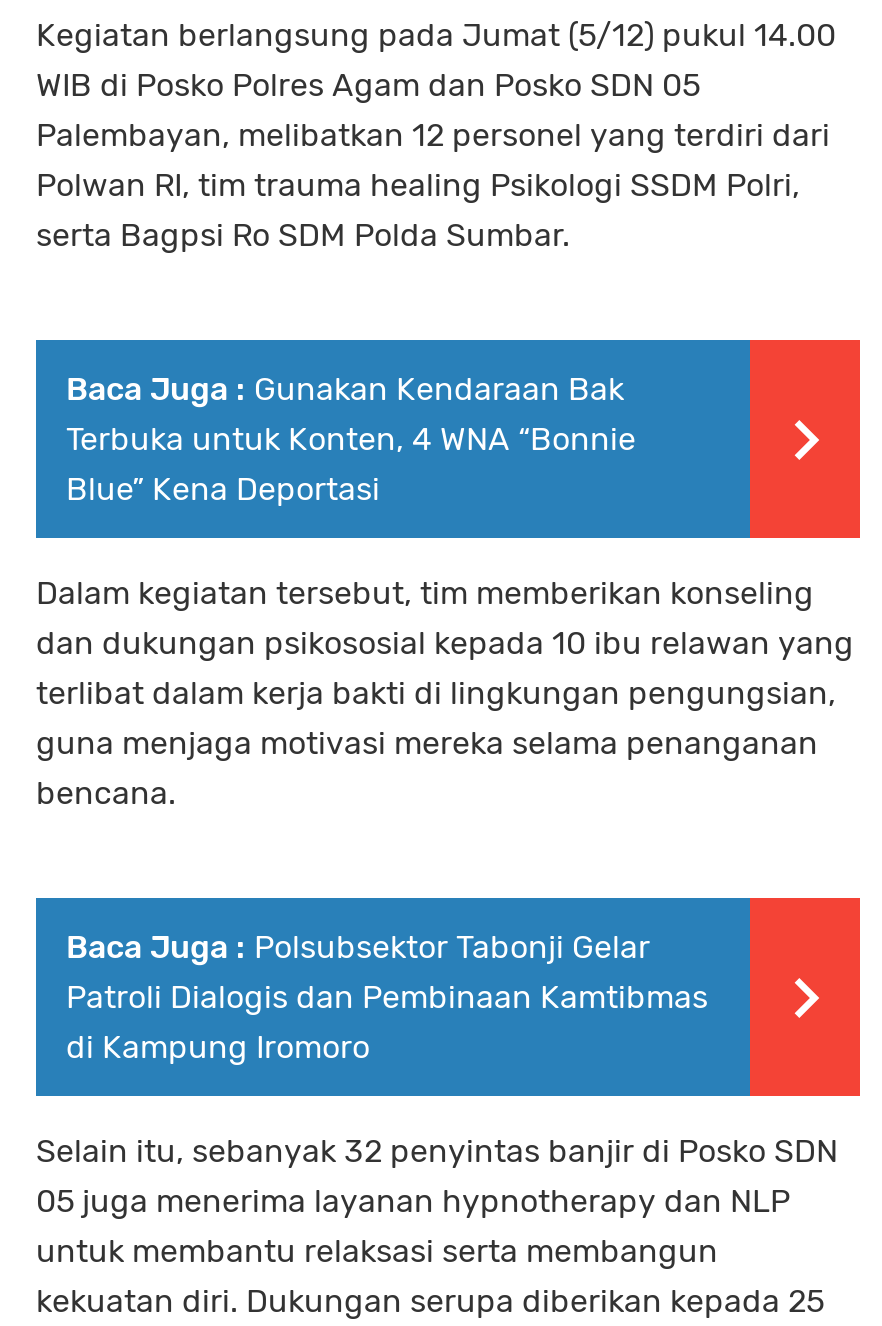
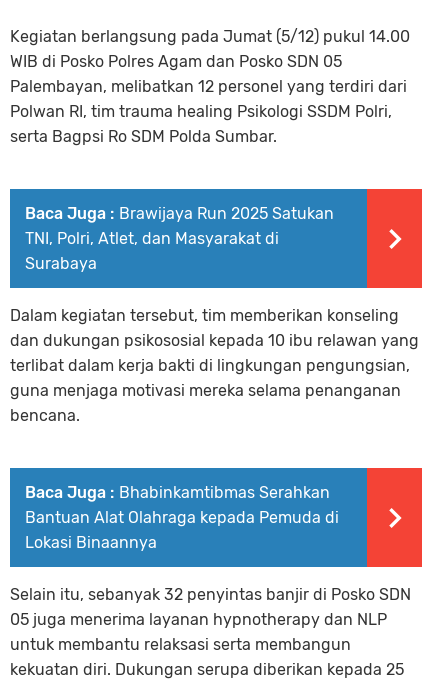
[66,370,636,508] Baca Juga : Gunakan Kendaraan Bak | Terbuka untuk Konten, 4 WNA “Bonnie | Blue” Kena Deportasi -> [25,204,334,273] Baca Juga : Brawijaya Run 2025 Satukan | TNI, Polri, Atlet, dan Masyarakat di | Surabaya
[66,928,708,1066] Baca Juga : Polsubsektor Tabonji Gelar | Patroli Dialogis dan Pembinaan Kamtibmas | di Kampung Iromoro -> [25,483,339,552] Baca Juga : Bhabinkamtibmas Serahkan | Bantuan Alat Olahraga kepada Pemuda di | Lokasi Binaannya

